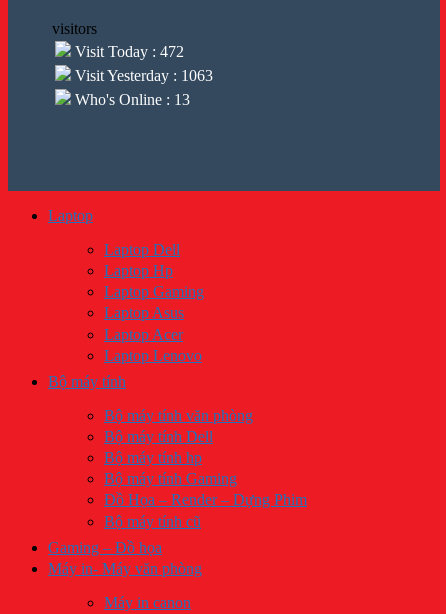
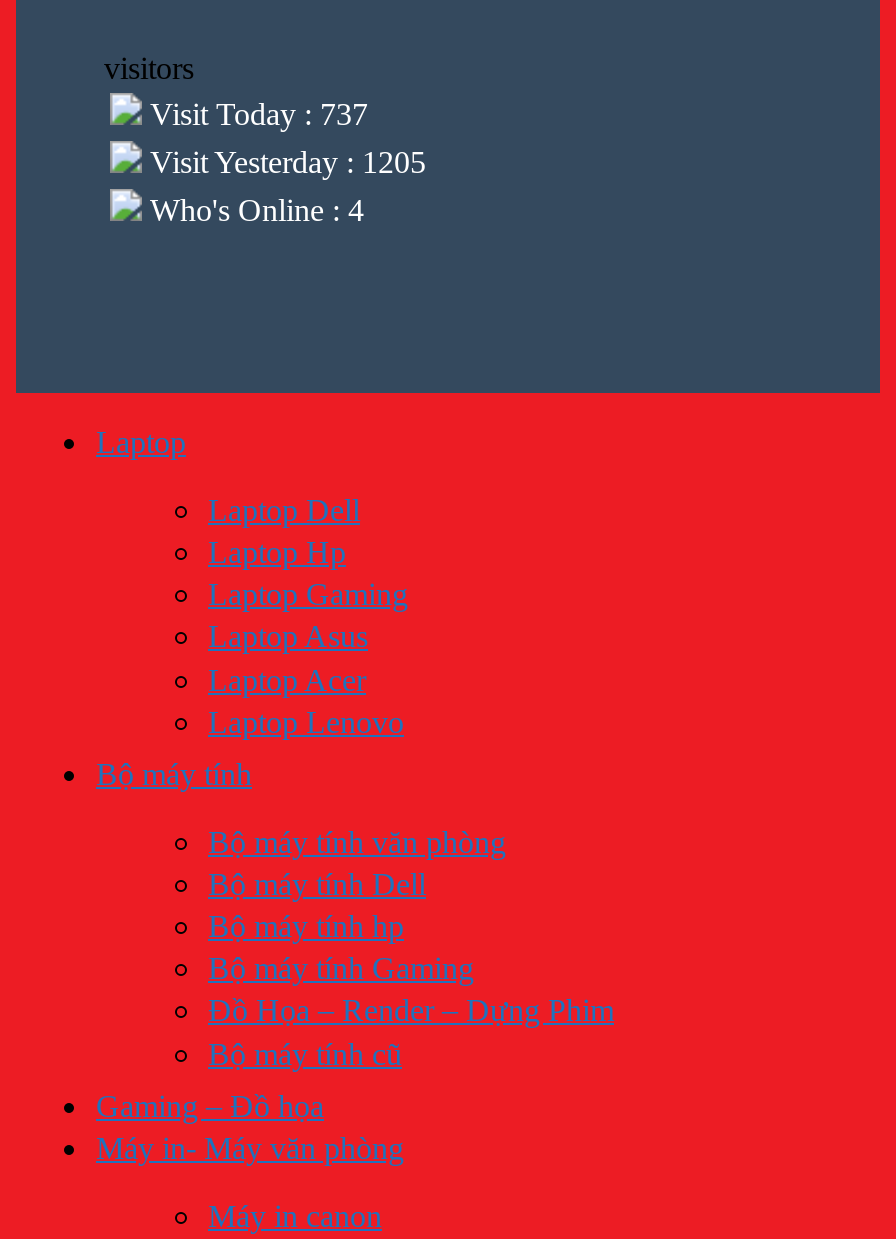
[71,43,184,60] Visit Today : 472 -> [142,97,368,131] Visit Today : 737
[71,67,213,84] Visit Yesterday : 1063 -> [142,145,426,179] Visit Yesterday : 1205
[71,91,190,108] Who's Online : 13 -> [142,193,364,227] Who's Online : 4

